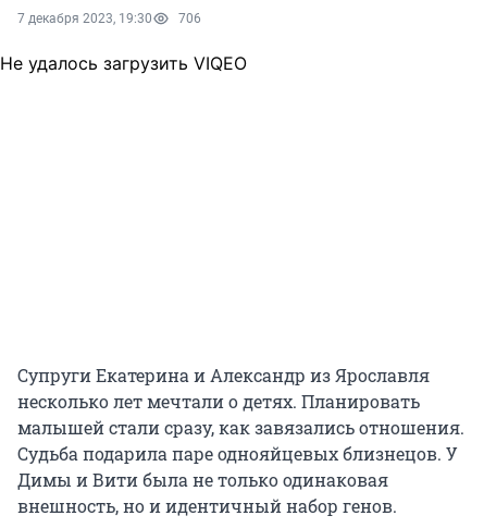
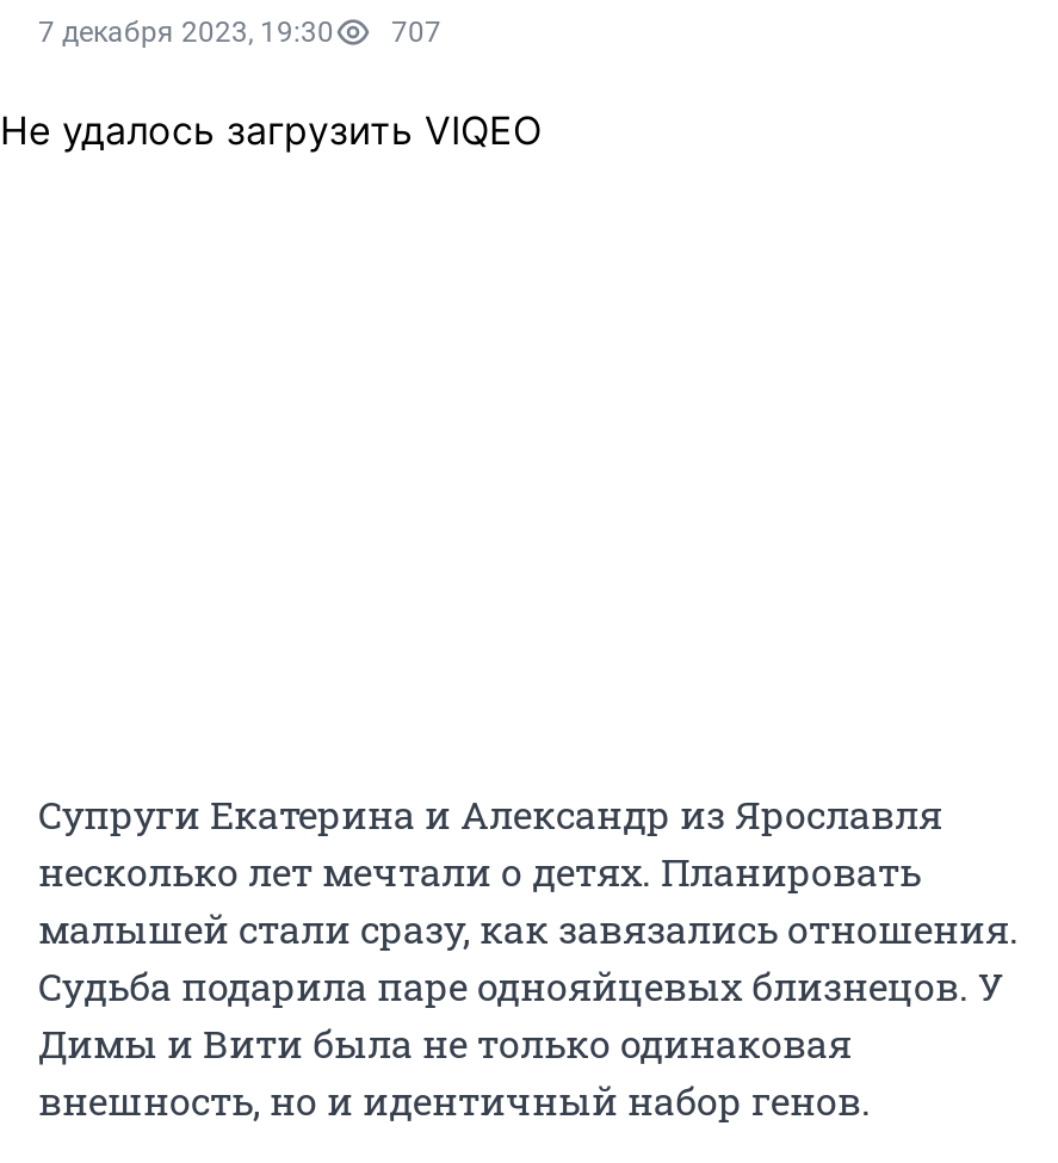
[17,11,201,26] 7 декабря 2023, 19:30 706 -> [38,16,441,49] 7 декабря 2023, 19:30 707

